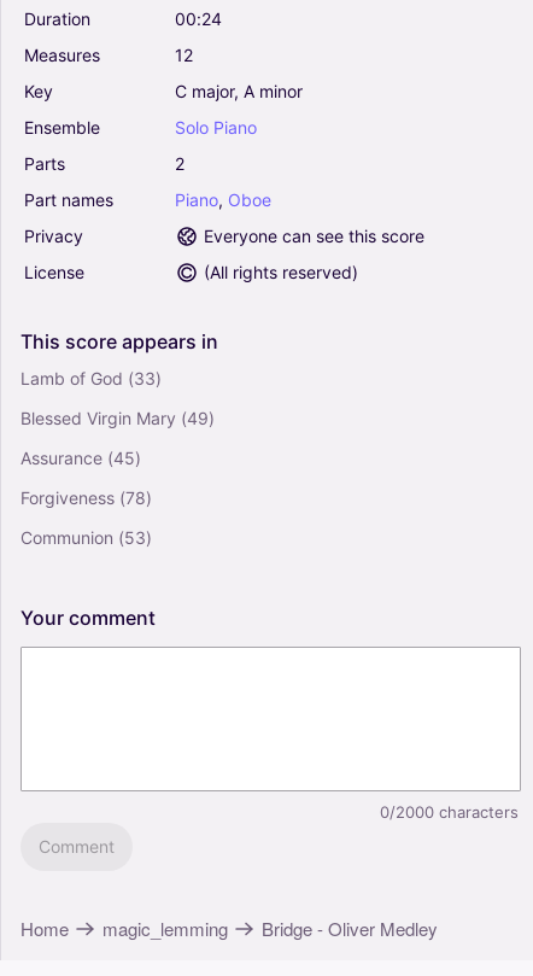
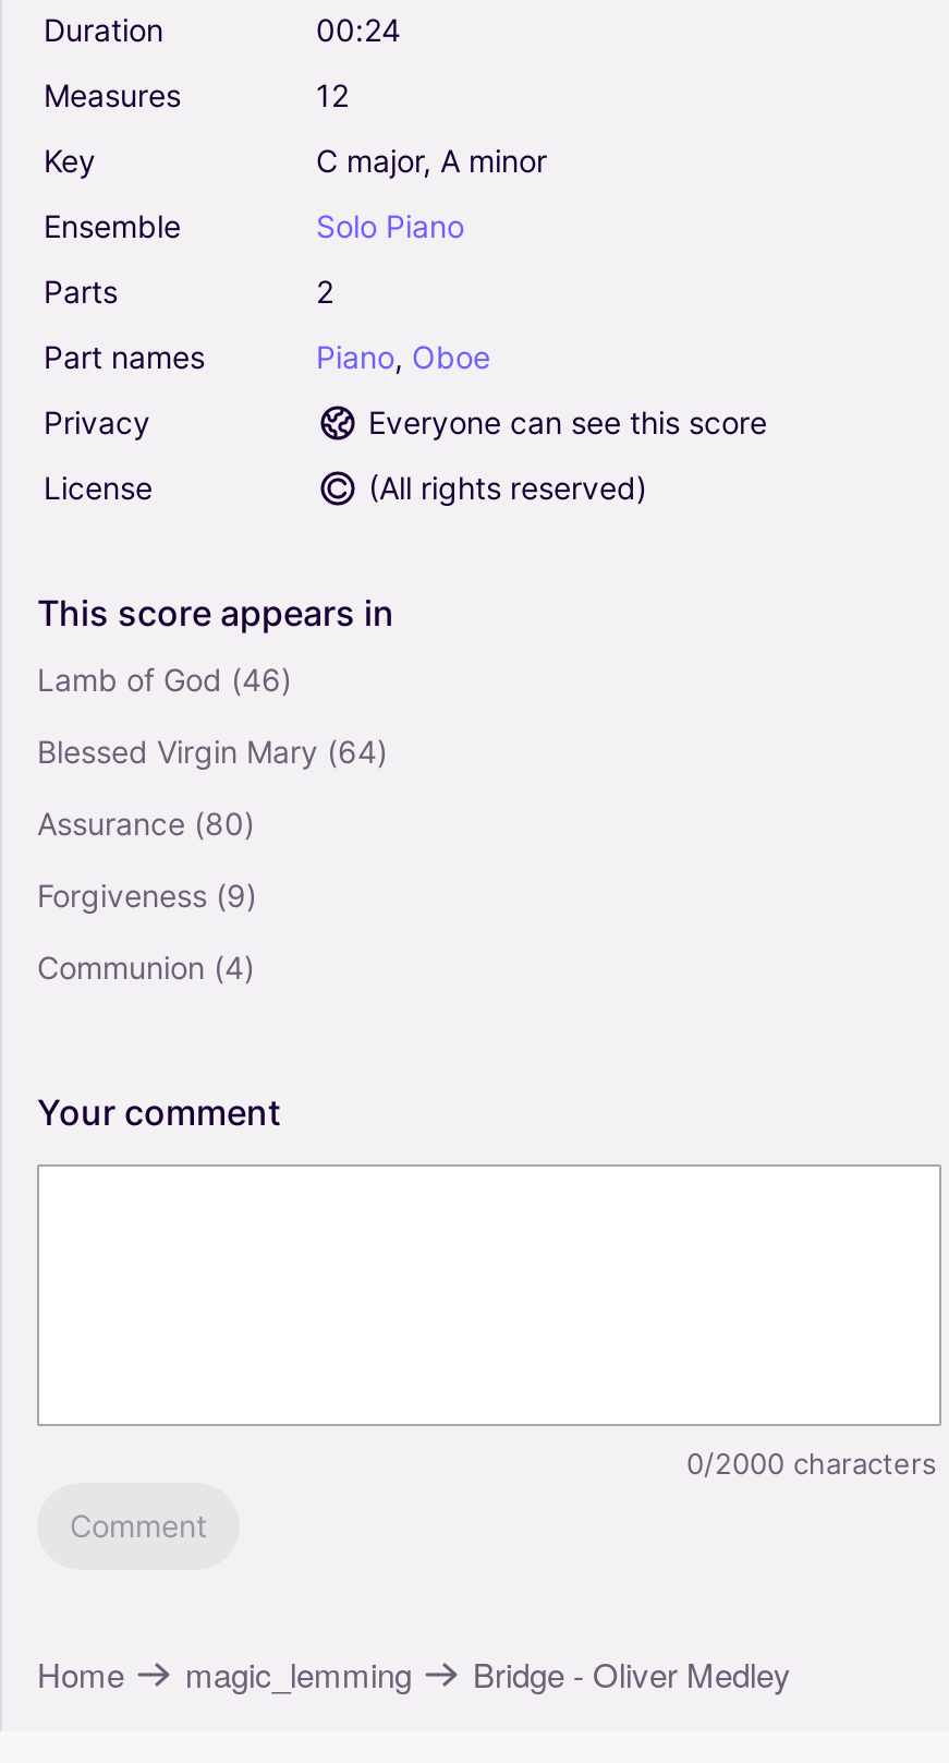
[20,368,162,388] Lamb of God (33) -> [37,660,292,697] Lamb of God (46)
[20,408,215,428] Blessed Virgin Mary (49) -> [37,732,388,769] Blessed Virgin Mary (64)
[20,447,141,468] Assurance (45) -> [37,804,255,841] Assurance (80)
[20,487,152,508] Forgiveness (78) -> [37,876,257,913] Forgiveness (9)
[20,527,152,547] Communion (53) -> [37,948,255,985] Communion (4)

